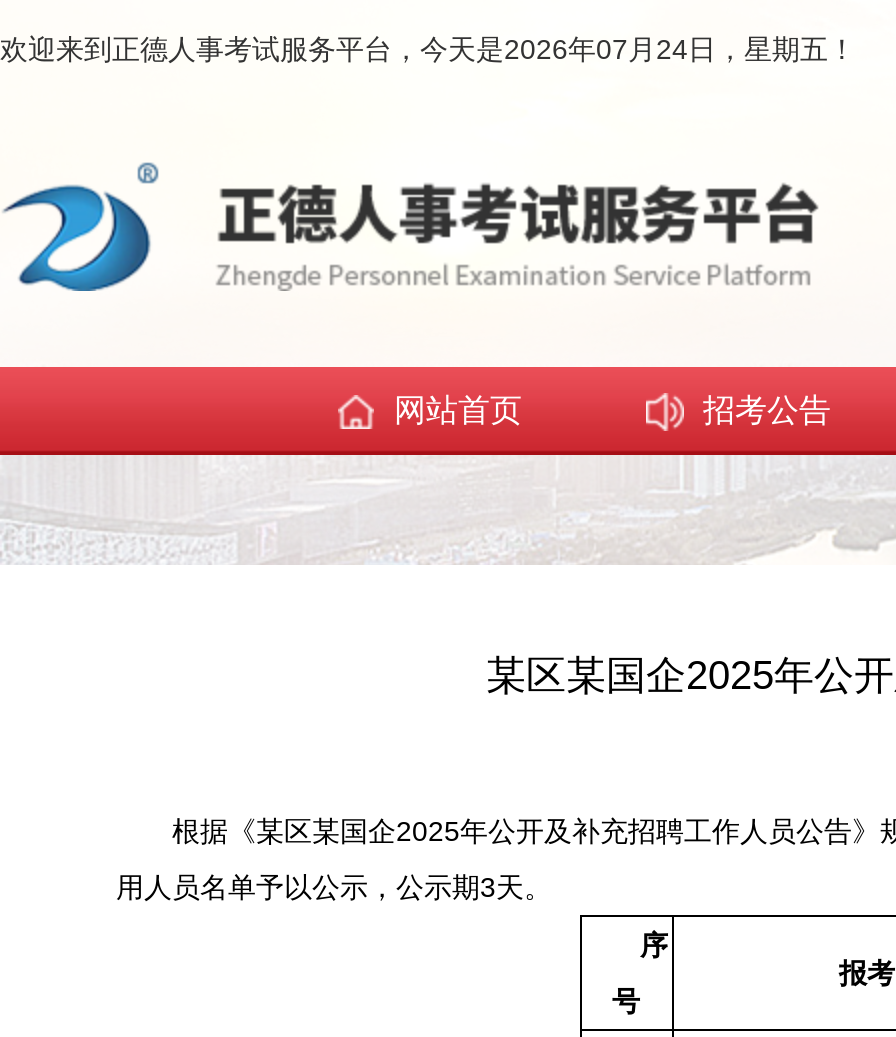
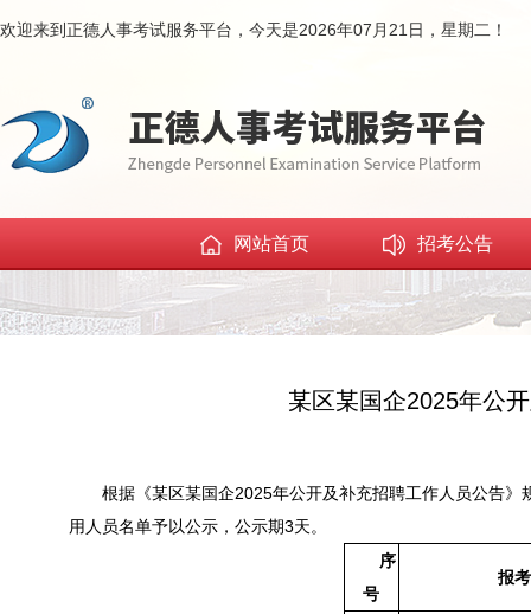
[0,33,856,65] 欢迎来到正德人事考试服务平台，今天是2026年07月24日，星期五！ -> [0,20,507,39] 欢迎来到正德人事考试服务平台，今天是2026年07月21日，星期二！

